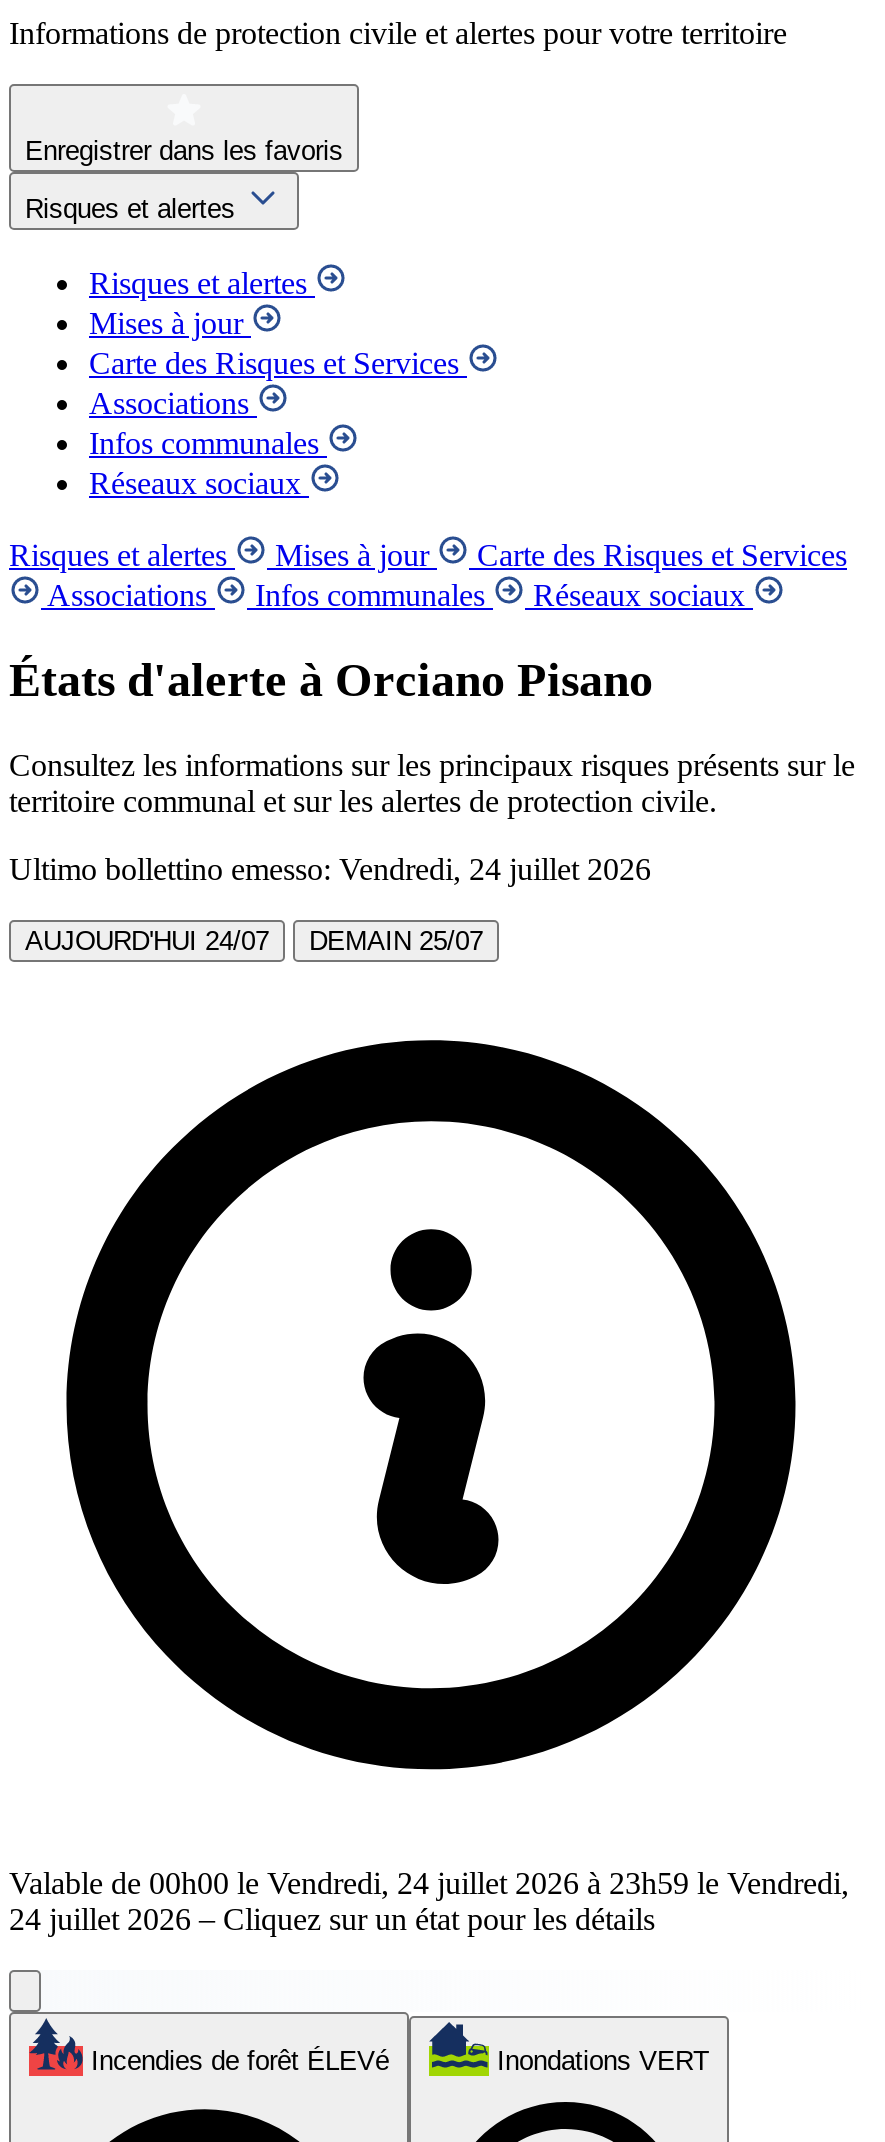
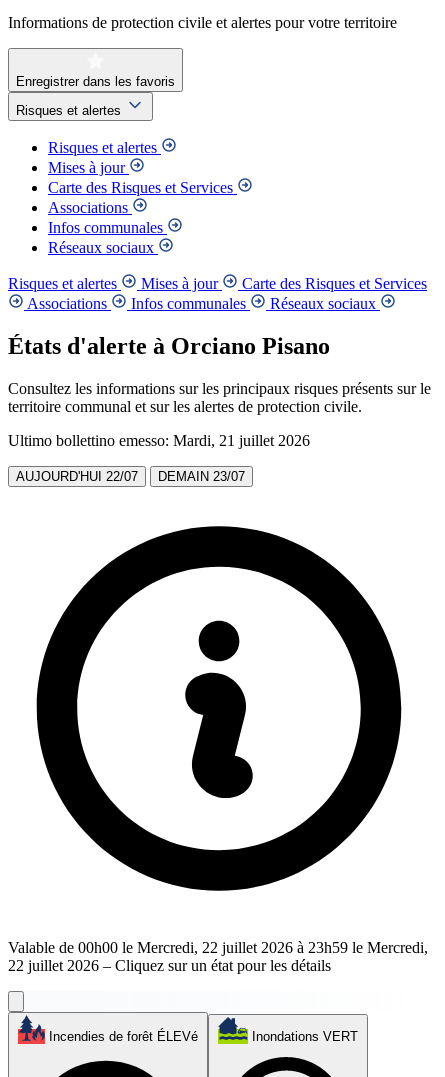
[9,852,651,886] Ultimo bollettino emesso: Vendredi, 24 juillet 2026 -> [8,432,310,449] Ultimo bollettino emesso: Mardi, 21 juillet 2026
[25,926,269,956] AUJOURD'HUI 24/07 -> [16,469,138,484] AUJOURD'HUI 22/07
[309,926,483,956] DEMAIN 25/07 -> [158,469,245,484] DEMAIN 23/07
[9,1866,849,1900] Valable de 00h00 le Vendredi, 24 juillet 2026 à 23h59 le Vendredi, -> [8,939,428,956] Valable de 00h00 le Mercredi, 22 juillet 2026 à 23h59 le Mercredi,
[9,1902,655,1936] 24 juillet 2026 – Cliquez sur un état pour les détails -> [8,957,331,974] 22 juillet 2026 – Cliquez sur un état pour les détails

